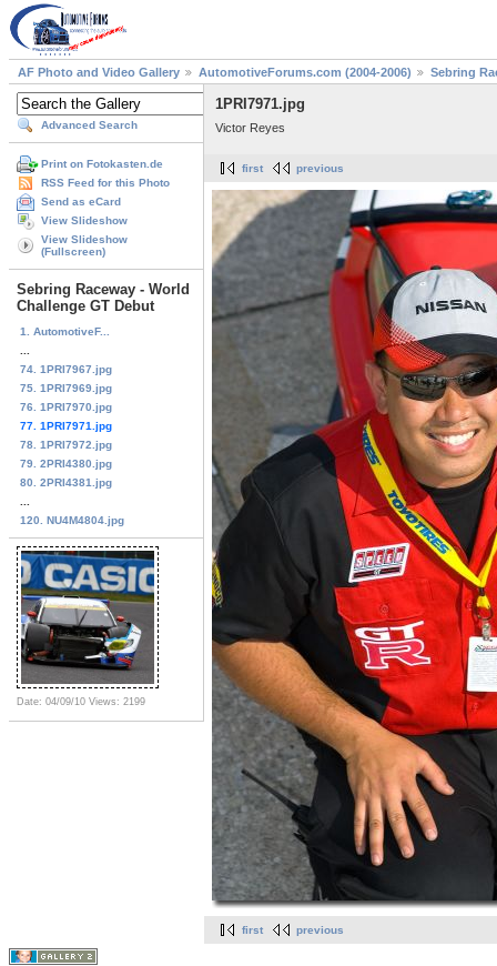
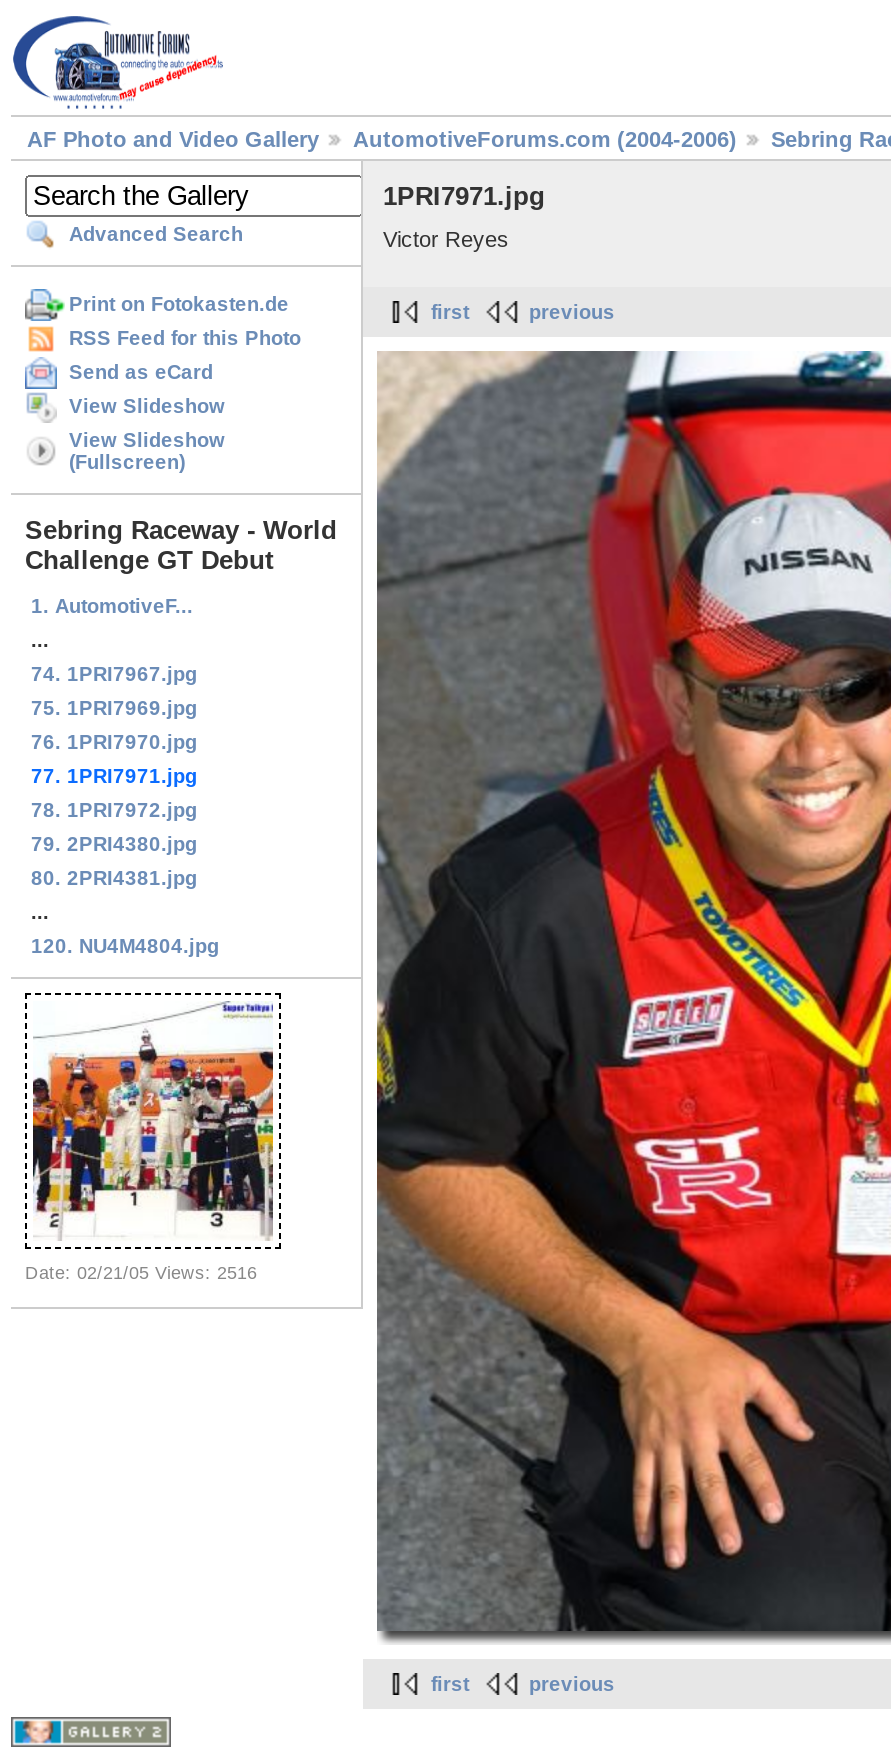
[17,550,155,707] [image] | Date: 04/09/10 Views: 2199 -> [25,1001,275,1283] [image] | Date: 02/21/05 Views: 2516

